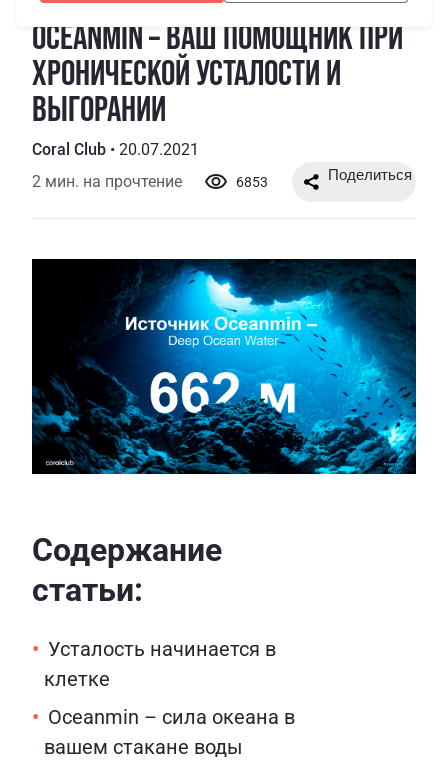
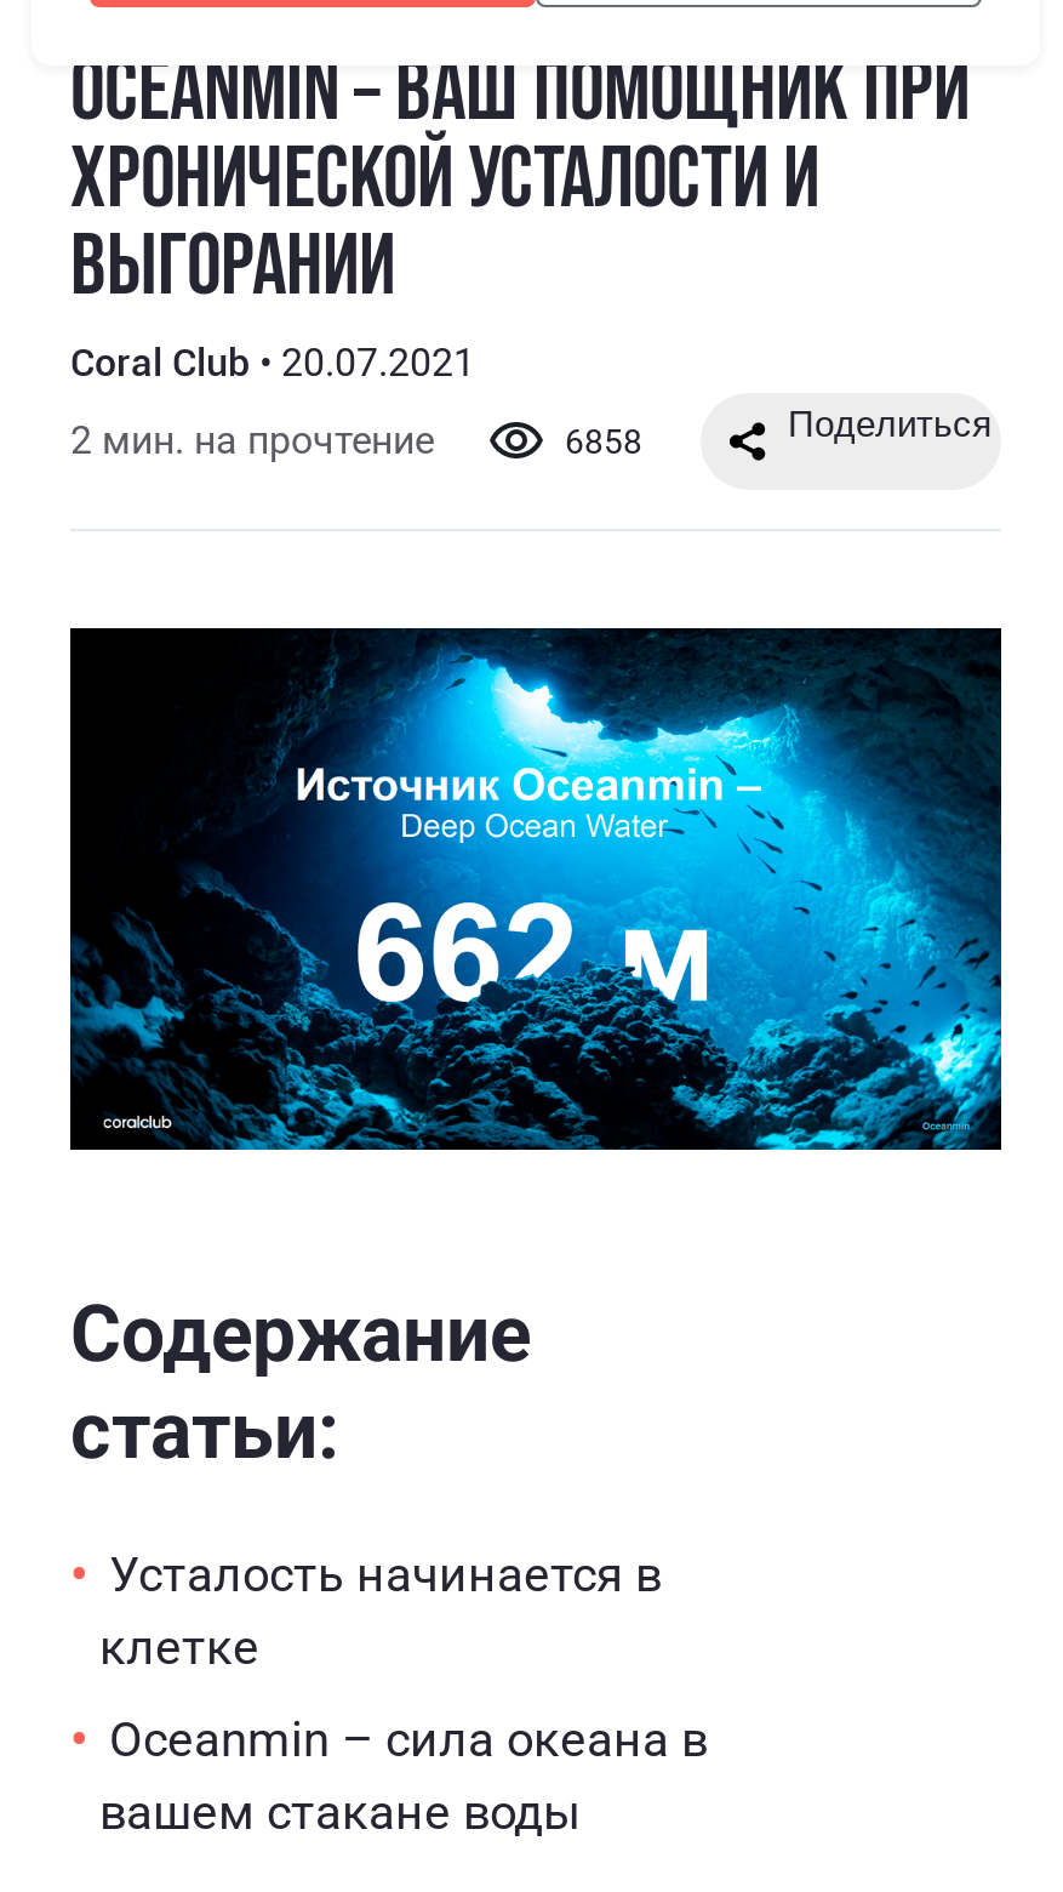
[236,174,268,190] 6853 -> [565,422,642,461] 6858

